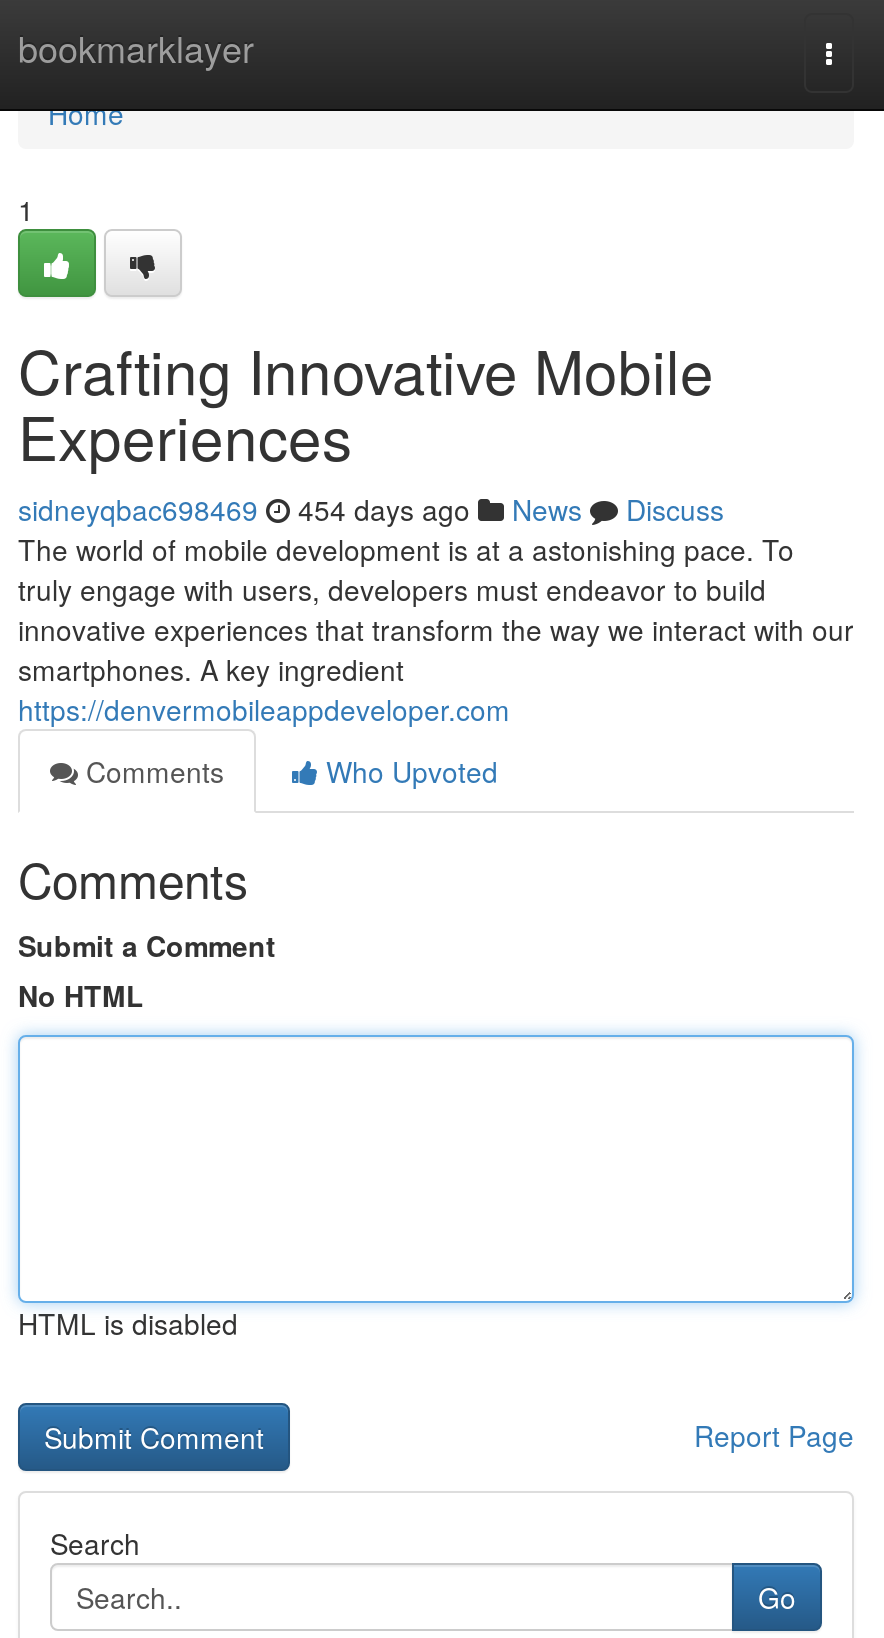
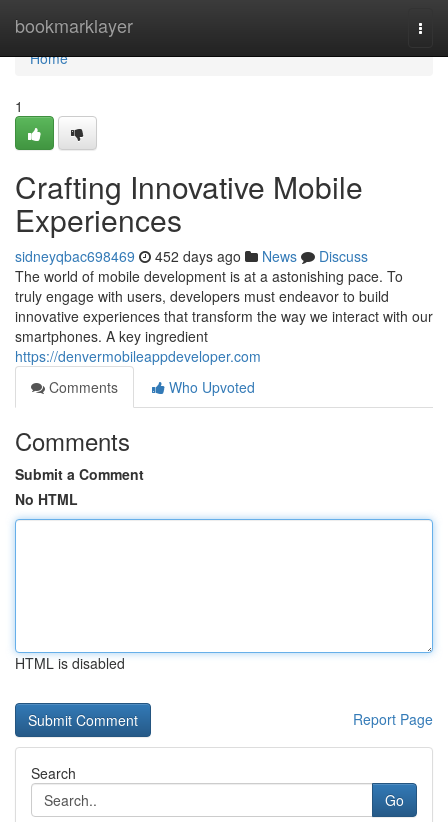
[18,489,724,529] sidneyqbac698469 454 days ago News Discuss -> [15,246,368,266] sidneyqbac698469 452 days ago News Discuss

